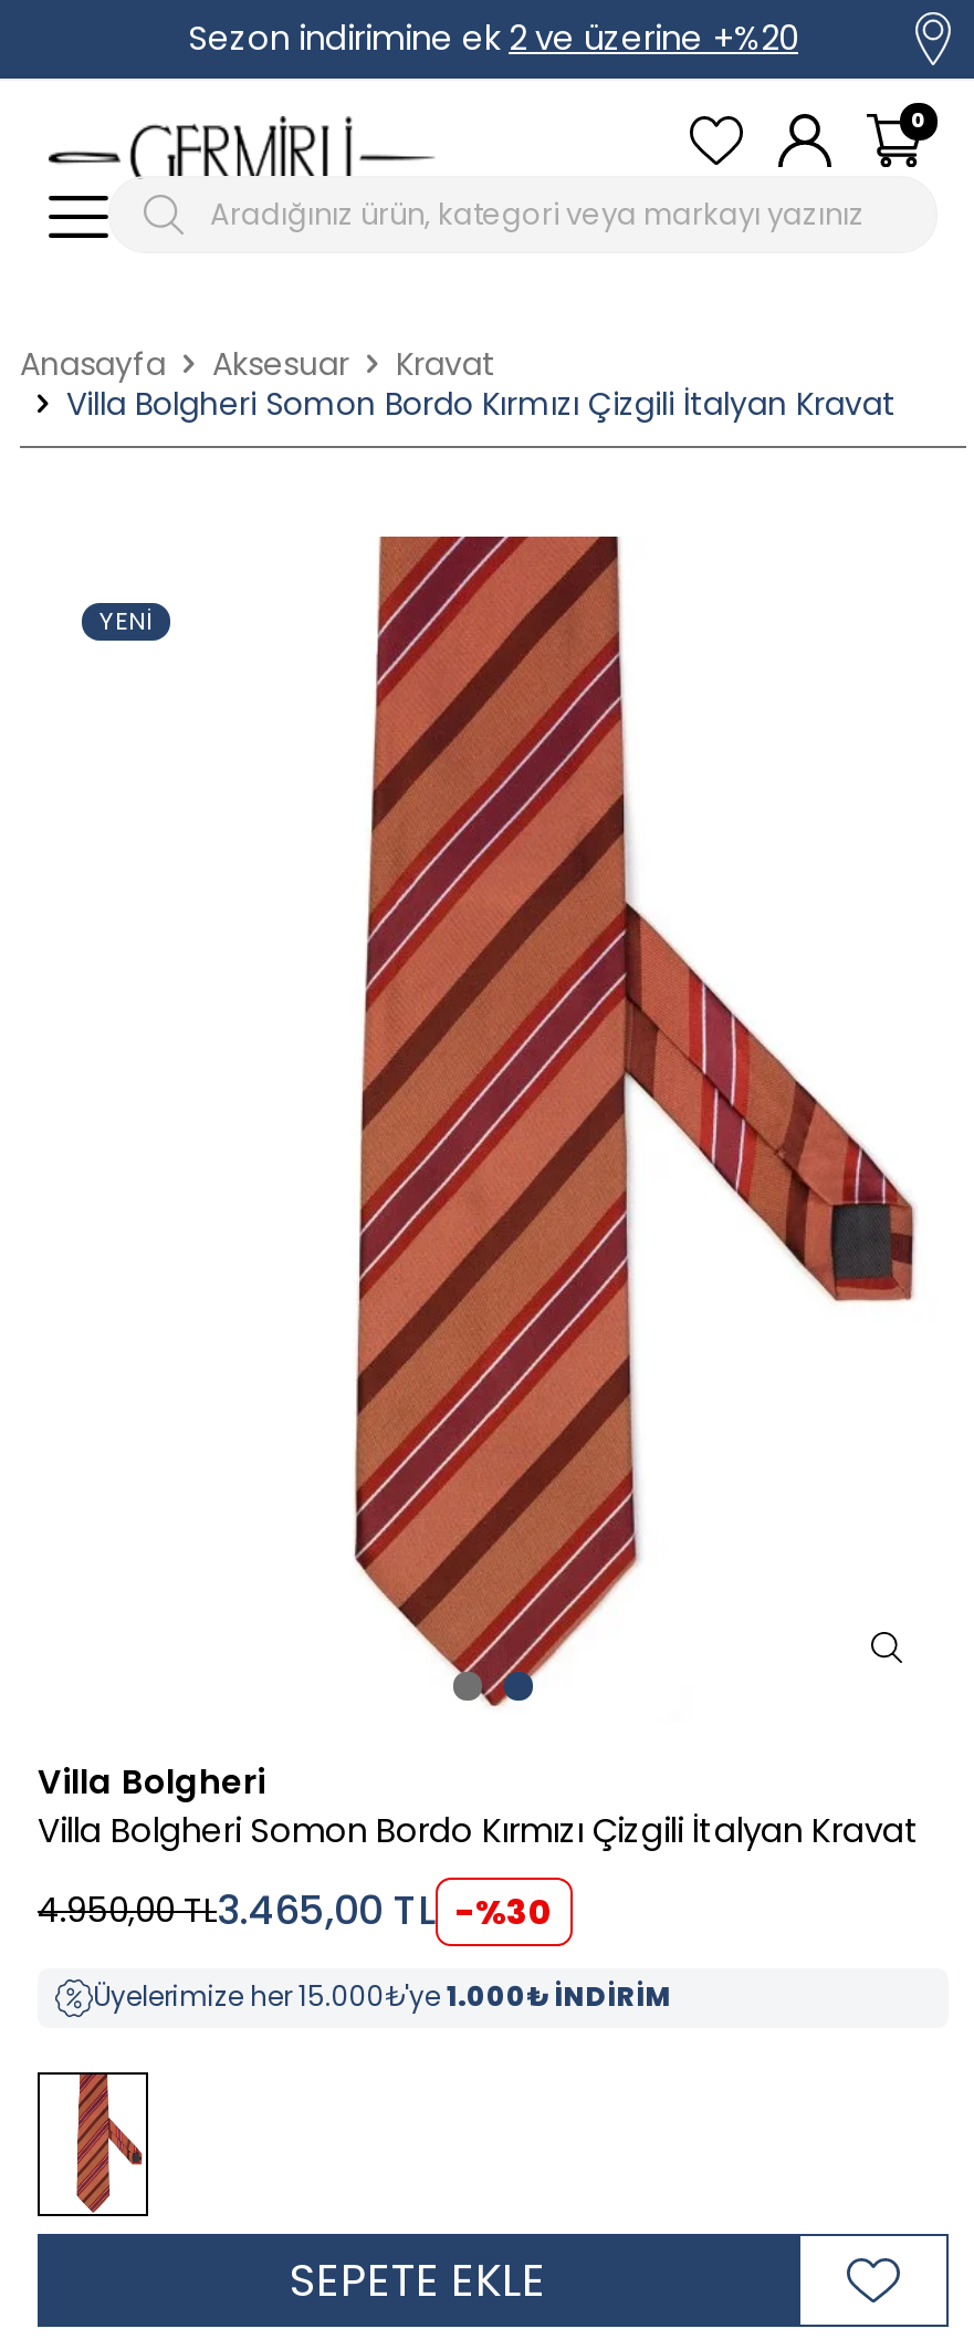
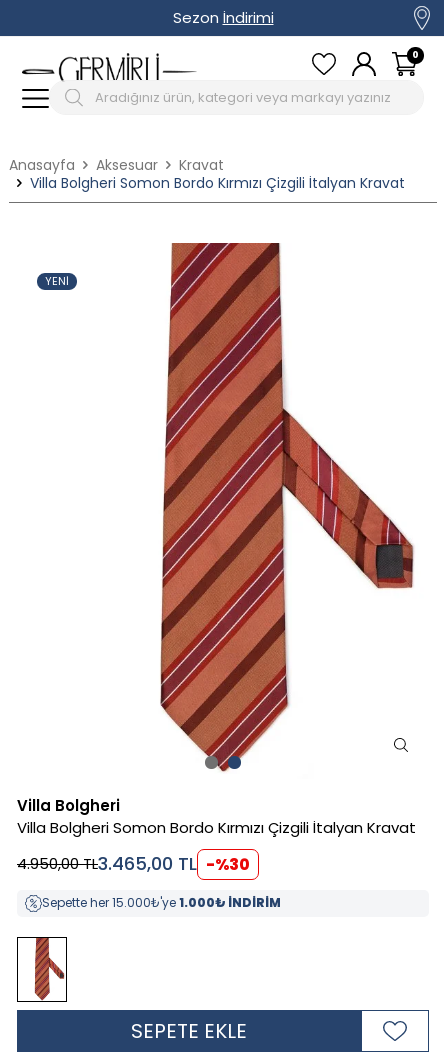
[188,14,798,61] Sezon indirimine ek 2 ve üzerine +%20 -> [172,7,273,28] Sezon İndirimi
[93,1977,672,2015] Üyelerimize her 15.000₺'ye 1.000₺ İNDİRİM -> [42,894,281,911] Sepette her 15.000₺'ye 1.000₺ İNDİRİM

